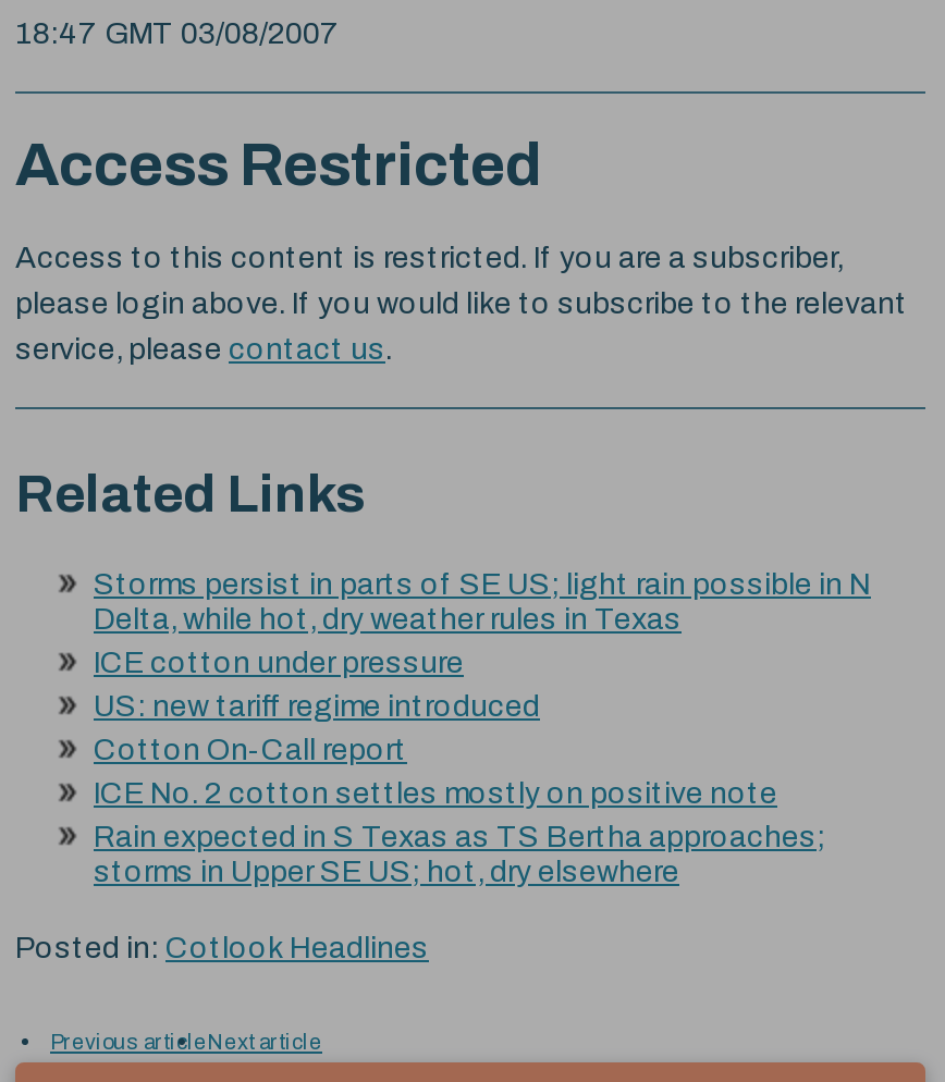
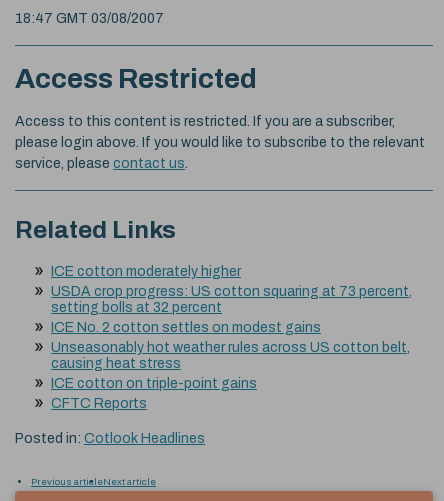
[94,568,871,888] Storms persist in parts of SE US; light rain possible in N | Delta, while hot, dry weather rules in Texas | ICE cotton under pressure | US: new tariff regime introduced | Cotton On-Call report | ICE No. 2 cotton settles mostly on positive note | Rain expected in S Texas as TS Bertha approaches; | storms in Upper SE US; hot, dry elsewhere -> [51,264,412,411] ICE cotton moderately higher | USDA crop progress: US cotton squaring at 73 percent, | setting bolls at 32 percent | ICE No. 2 cotton settles on modest gains | Unseasonably hot weather rules across US cotton belt, | causing heat stress | ICE cotton on triple-point gains | CFTC Reports

